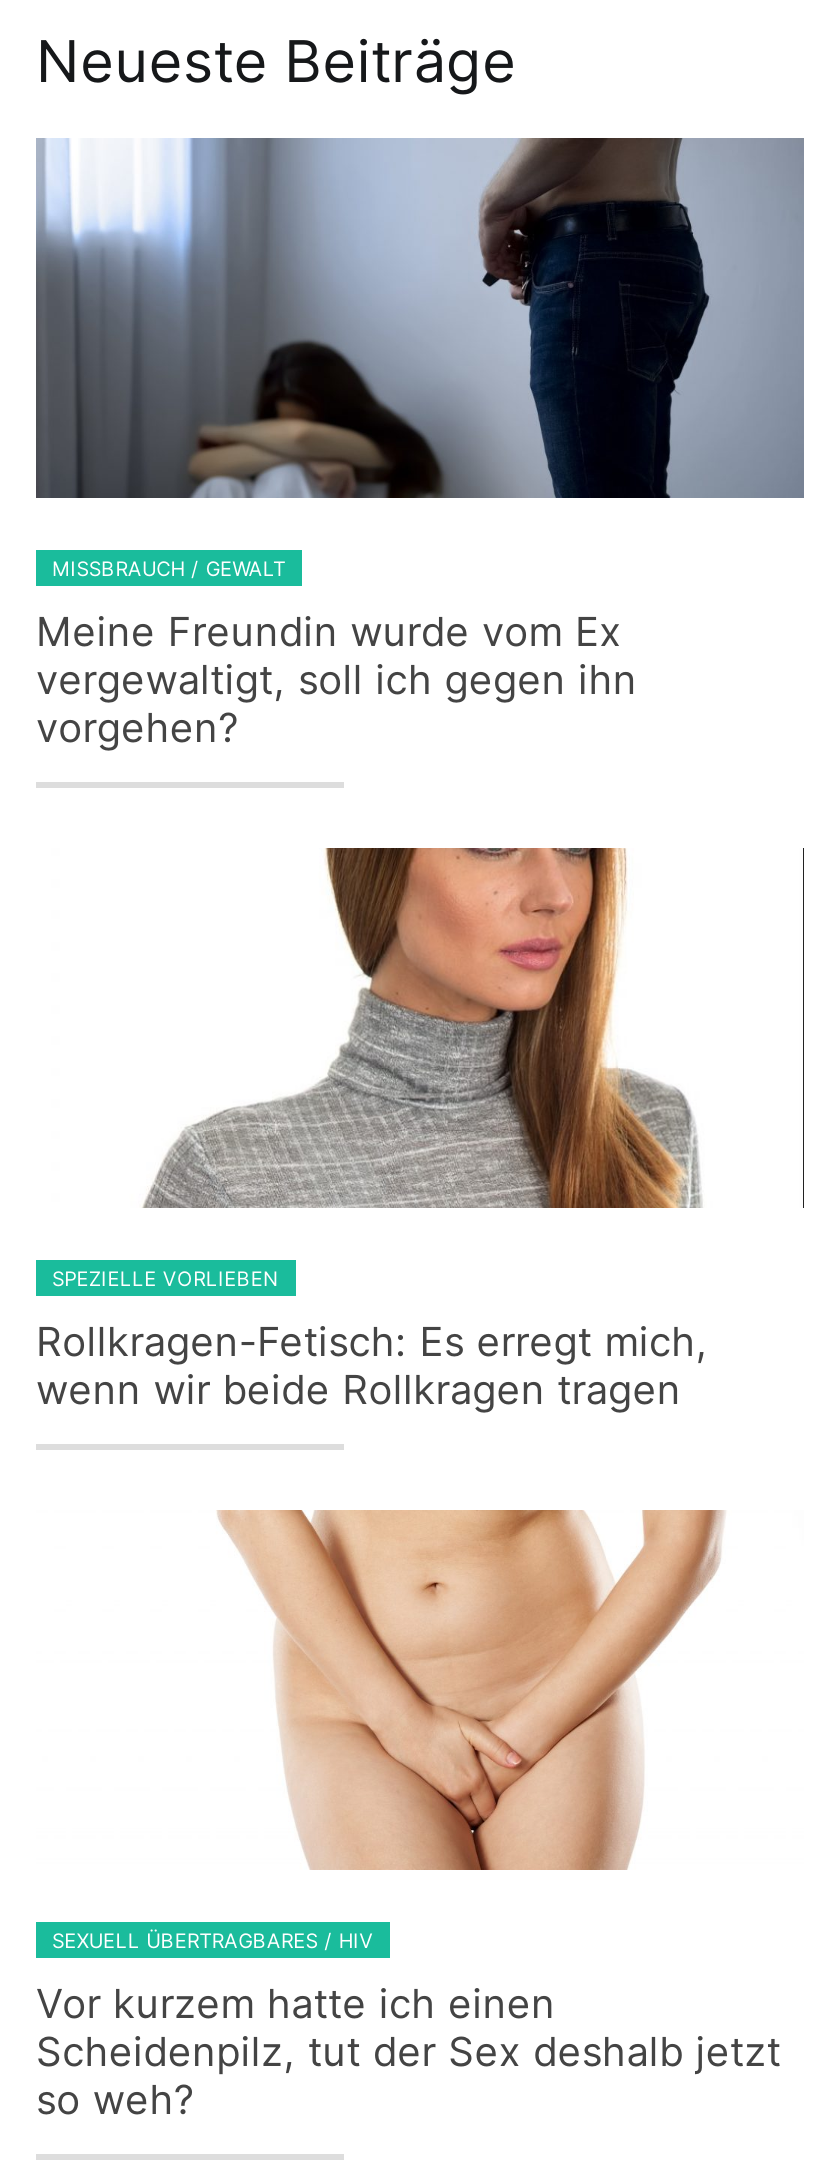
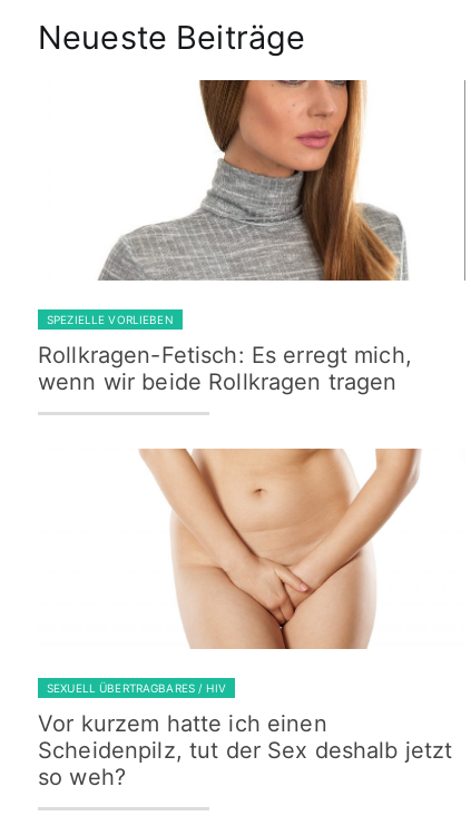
[34,135,804,752] [image] | MISSBRAUCH / GEWALT | Meine Freundin wurde vom Ex | vergewaltigt, soll ich gegen ihn | vorgehen? -> none

